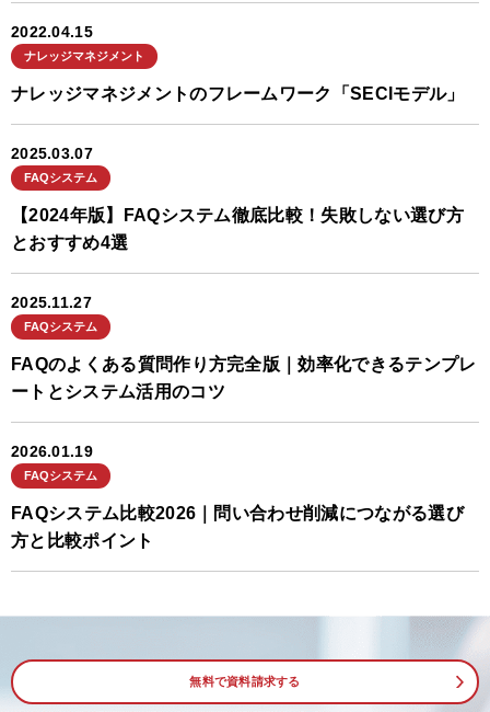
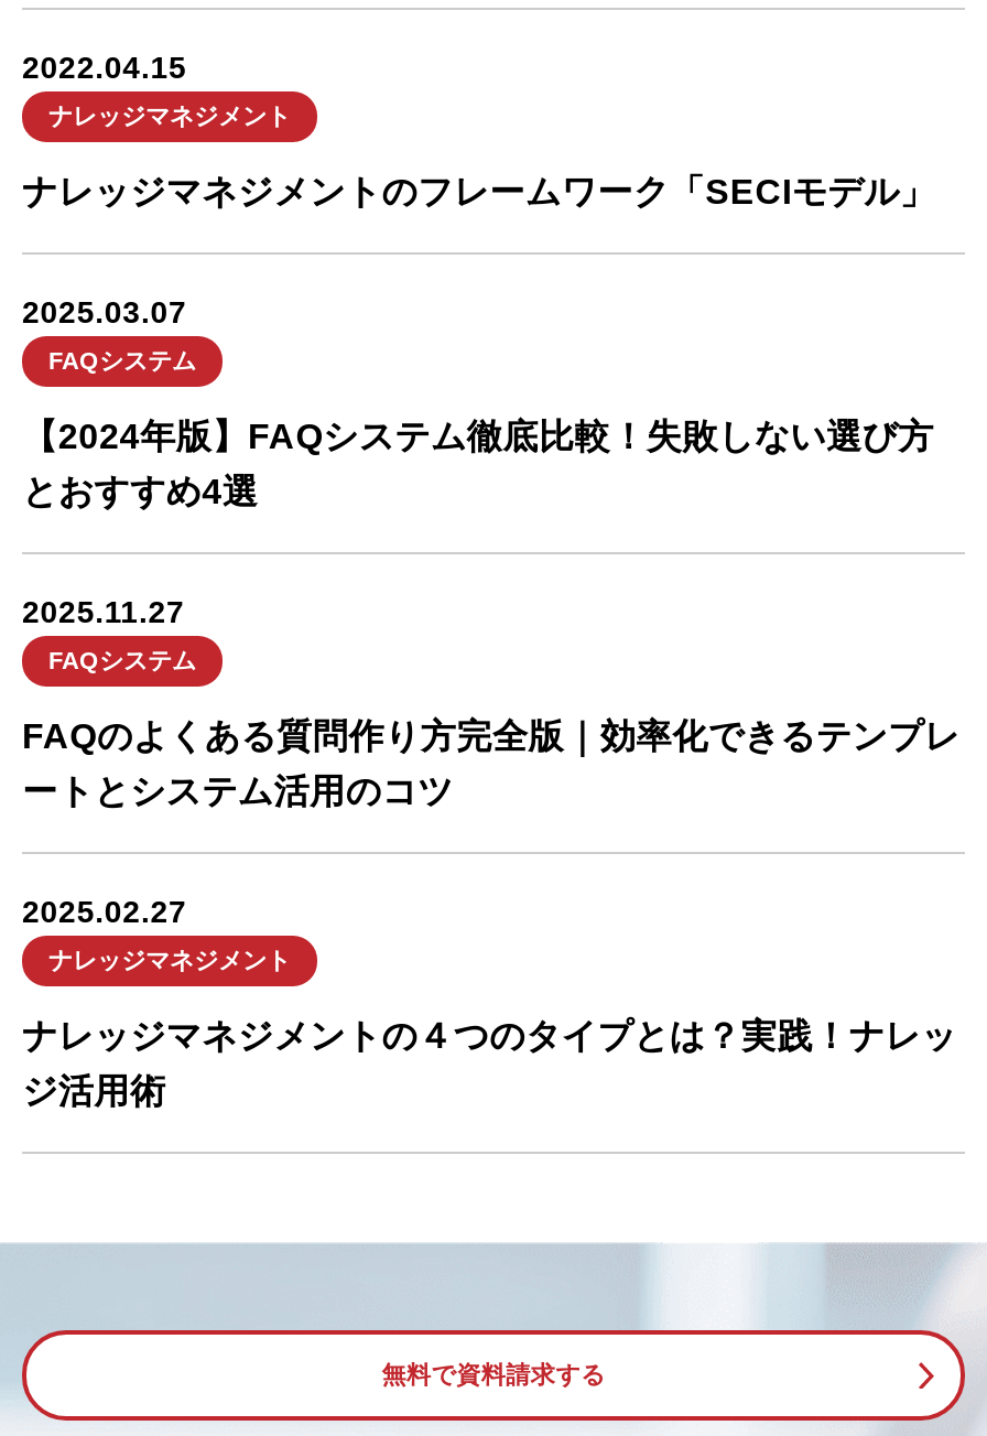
[11,442,93,460] 2026.01.19 -> [22,894,187,929] 2025.02.27
[24,469,97,482] FAQシステム -> [48,946,291,973] ナレッジマネジメント
[11,504,464,522] FAQシステム比較2026｜問い合わせ削減につながる選び -> [22,1017,957,1054] ナレッジマネジメントの４つのタイプとは？実践！ナレッ
[11,531,154,550] 方と比較ポイント -> [22,1072,166,1110] ジ活用術

